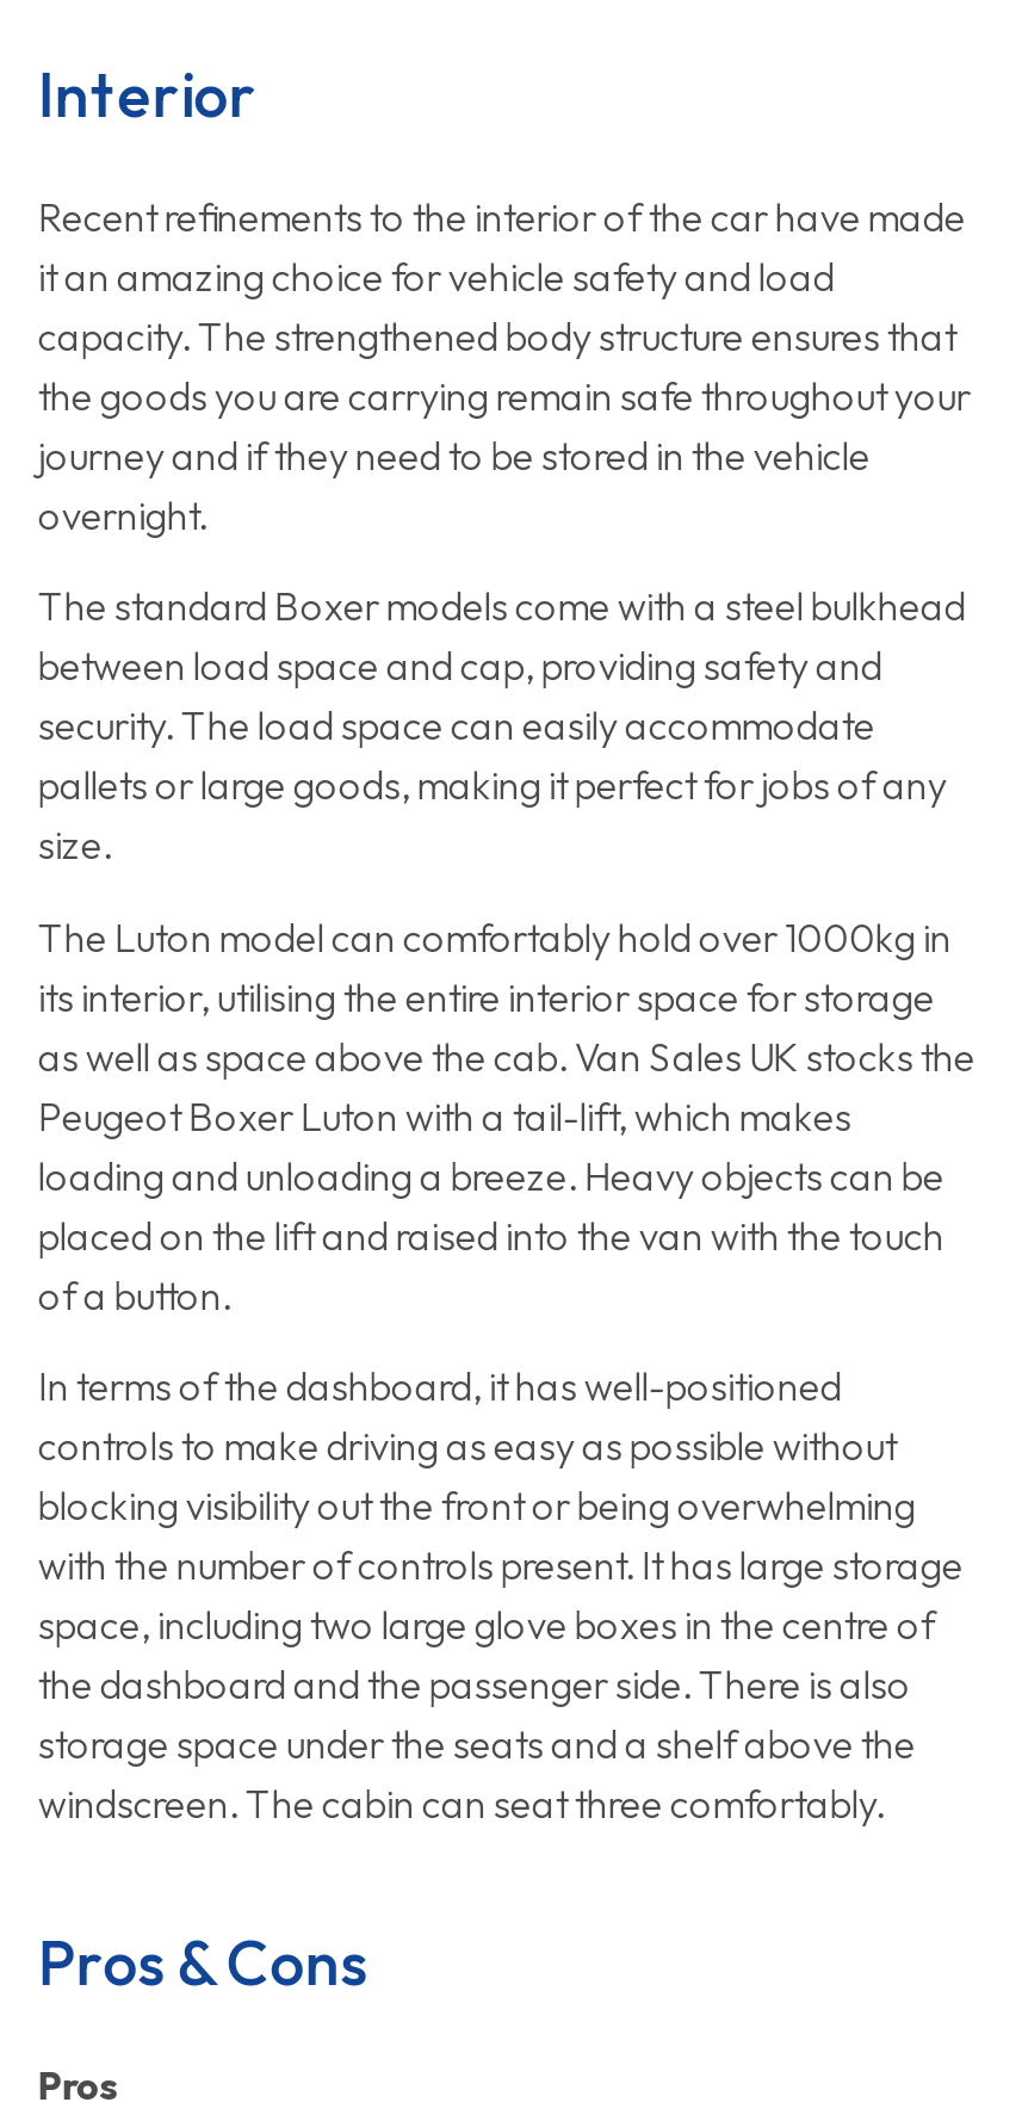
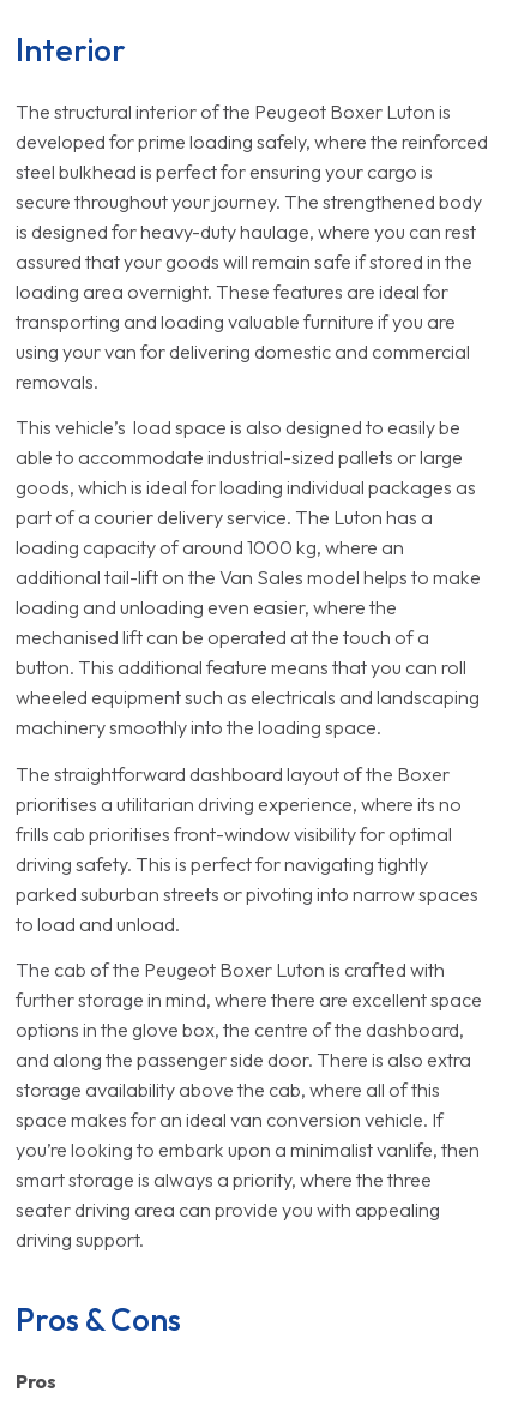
[38,193,970,539] Recent refinements to the interior of the car have made | it an amazing choice for vehicle safety and load | capacity. The strengthened body structure ensures that | the goods you are carrying remain safe throughout your | journey and if they need to be stored in the vehicle | overnight. -> [15,99,488,393] The structural interior of the Peugeot Boxer Luton is | developed for prime loading safely, where the reinforced | steel bulkhead is perfect for ensuring your cargo is | secure throughout your journey. The strengthened body | is designed for heavy-duty haulage, where you can rest | assured that your goods will remain safe if stored in the | loading area overnight. These features are ideal for | transporting and loading valuable furniture if you are | using your van for delivering domestic and commercial | removals.
[38,583,966,869] The standard Boxer models come with a steel bulkhead | between load space and cap, providing safety and | security. The load space can easily accommodate | pallets or large goods, making it perfect for jobs of any | size. -> [15,415,481,739] This vehicle’s load space is also designed to easily be | able to accommodate industrial-sized pallets or large | goods, which is ideal for loading individual packages as | part of a courier delivery service. The Luton has a | loading capacity of around 1000 kg, where an | additional tail-lift on the Van Sales model helps to make | loading and unloading even easier, where the | mechanised lift can be operated at the touch of a | button. This additional feature means that you can roll | wheeled equipment such as electricals and landscaping | machinery smoothly into the loading space.
[38,913,975,1319] The Luton model can comfortably hold over 1000kg in | its interior, utilising the entire interior space for storage | as well as space above the cab. Van Sales UK stocks the | Peugeot Boxer Luton with a tail-lift, which makes | loading and unloading a breeze. Heavy objects can be | placed on the lift and raised into the van with the touch | of a button. -> [15,762,478,936] The straightforward dashboard layout of the Boxer | prioritises a utilitarian driving experience, where its no | frills cab prioritises front-window visibility for optimal | driving safety. This is perfect for navigating tightly | parked suburban streets or pivoting into narrow spaces | to load and unload.
[38,1363,963,1828] In terms of the dashboard, it has well-positioned | controls to make driving as easy as possible without | blocking visibility out the front or being overwhelming | with the number of controls present. It has large storage | space, including two large glove boxes in the centre of | the dashboard and the passenger side. There is also | storage space under the seats and a shelf above the | windscreen. The cabin can seat three comfortably. -> [15,958,482,1252] The cab of the Peugeot Boxer Luton is crafted with | further storage in mind, where there are excellent space | options in the glove box, the centre of the dashboard, | and along the passenger side door. There is also extra | storage availability above the cab, where all of this | space makes for an ideal van conversion vehicle. If | you’re looking to embark upon a minimalist vanlife, then | smart storage is always a priority, where the three | seater driving area can provide you with appealing | driving support.

